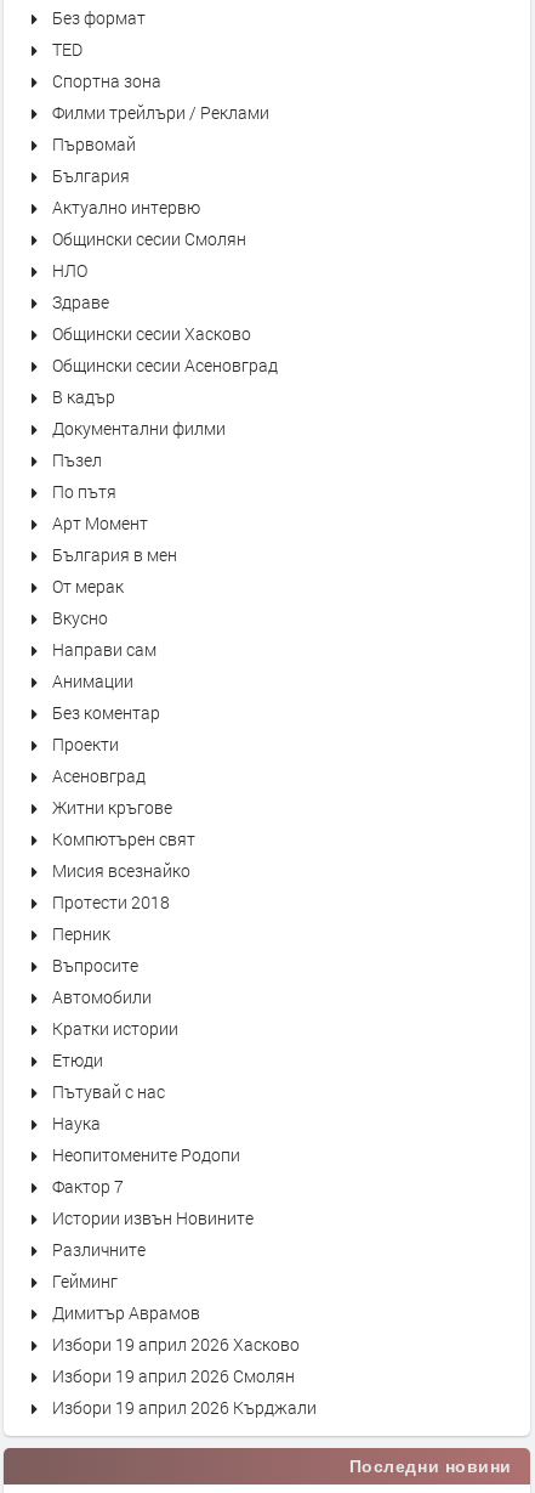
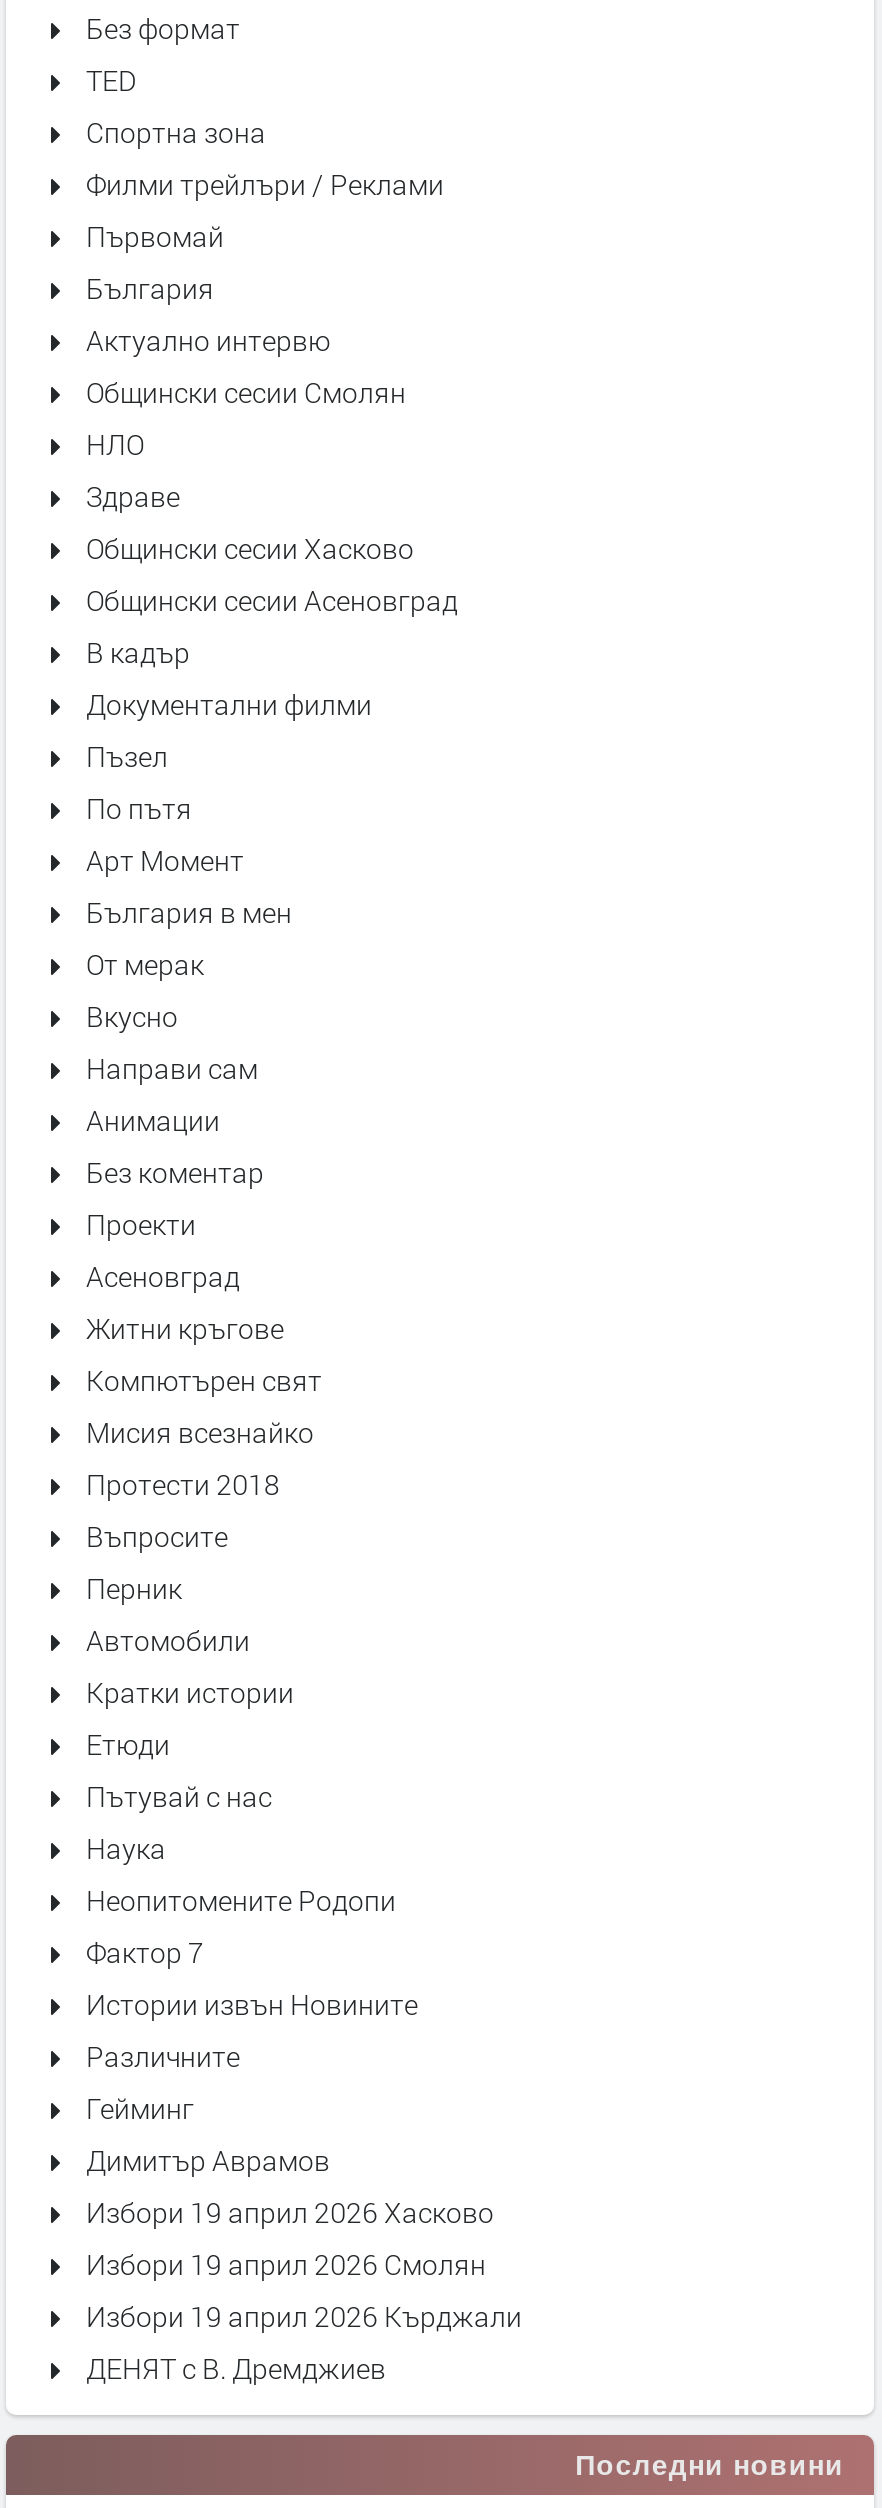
moved [52,954,138,977] -> [86,1517,228,1555]: Въпросите
none -> [86,2349,386,2387] ДЕНЯТ с В. Дремджиев

